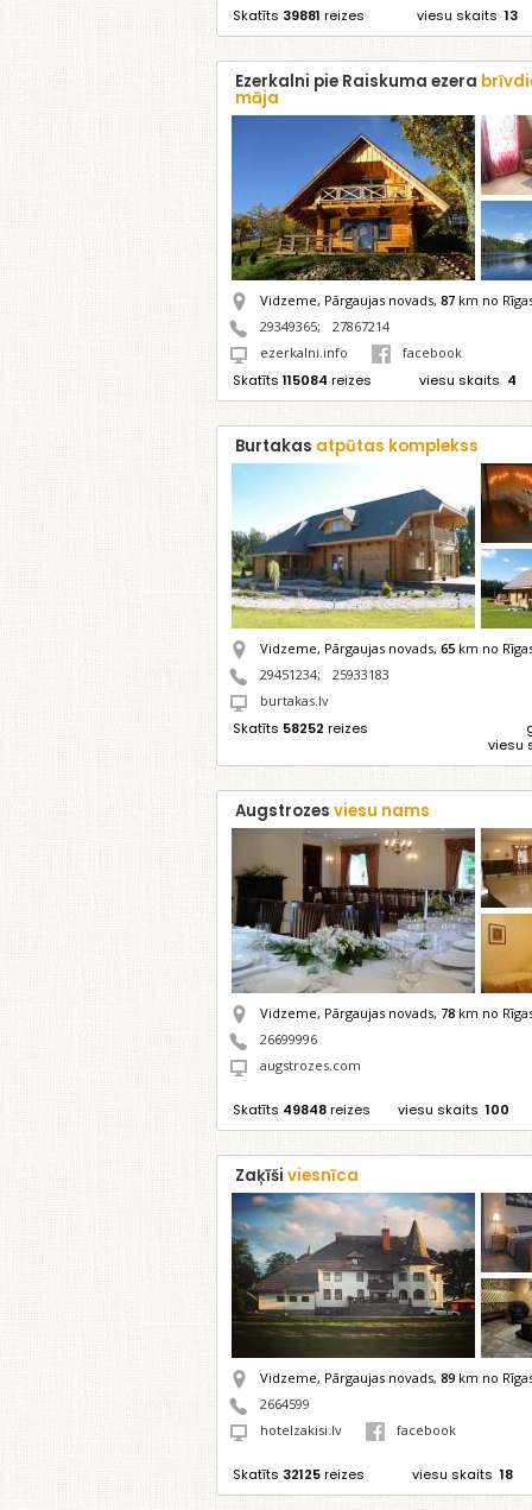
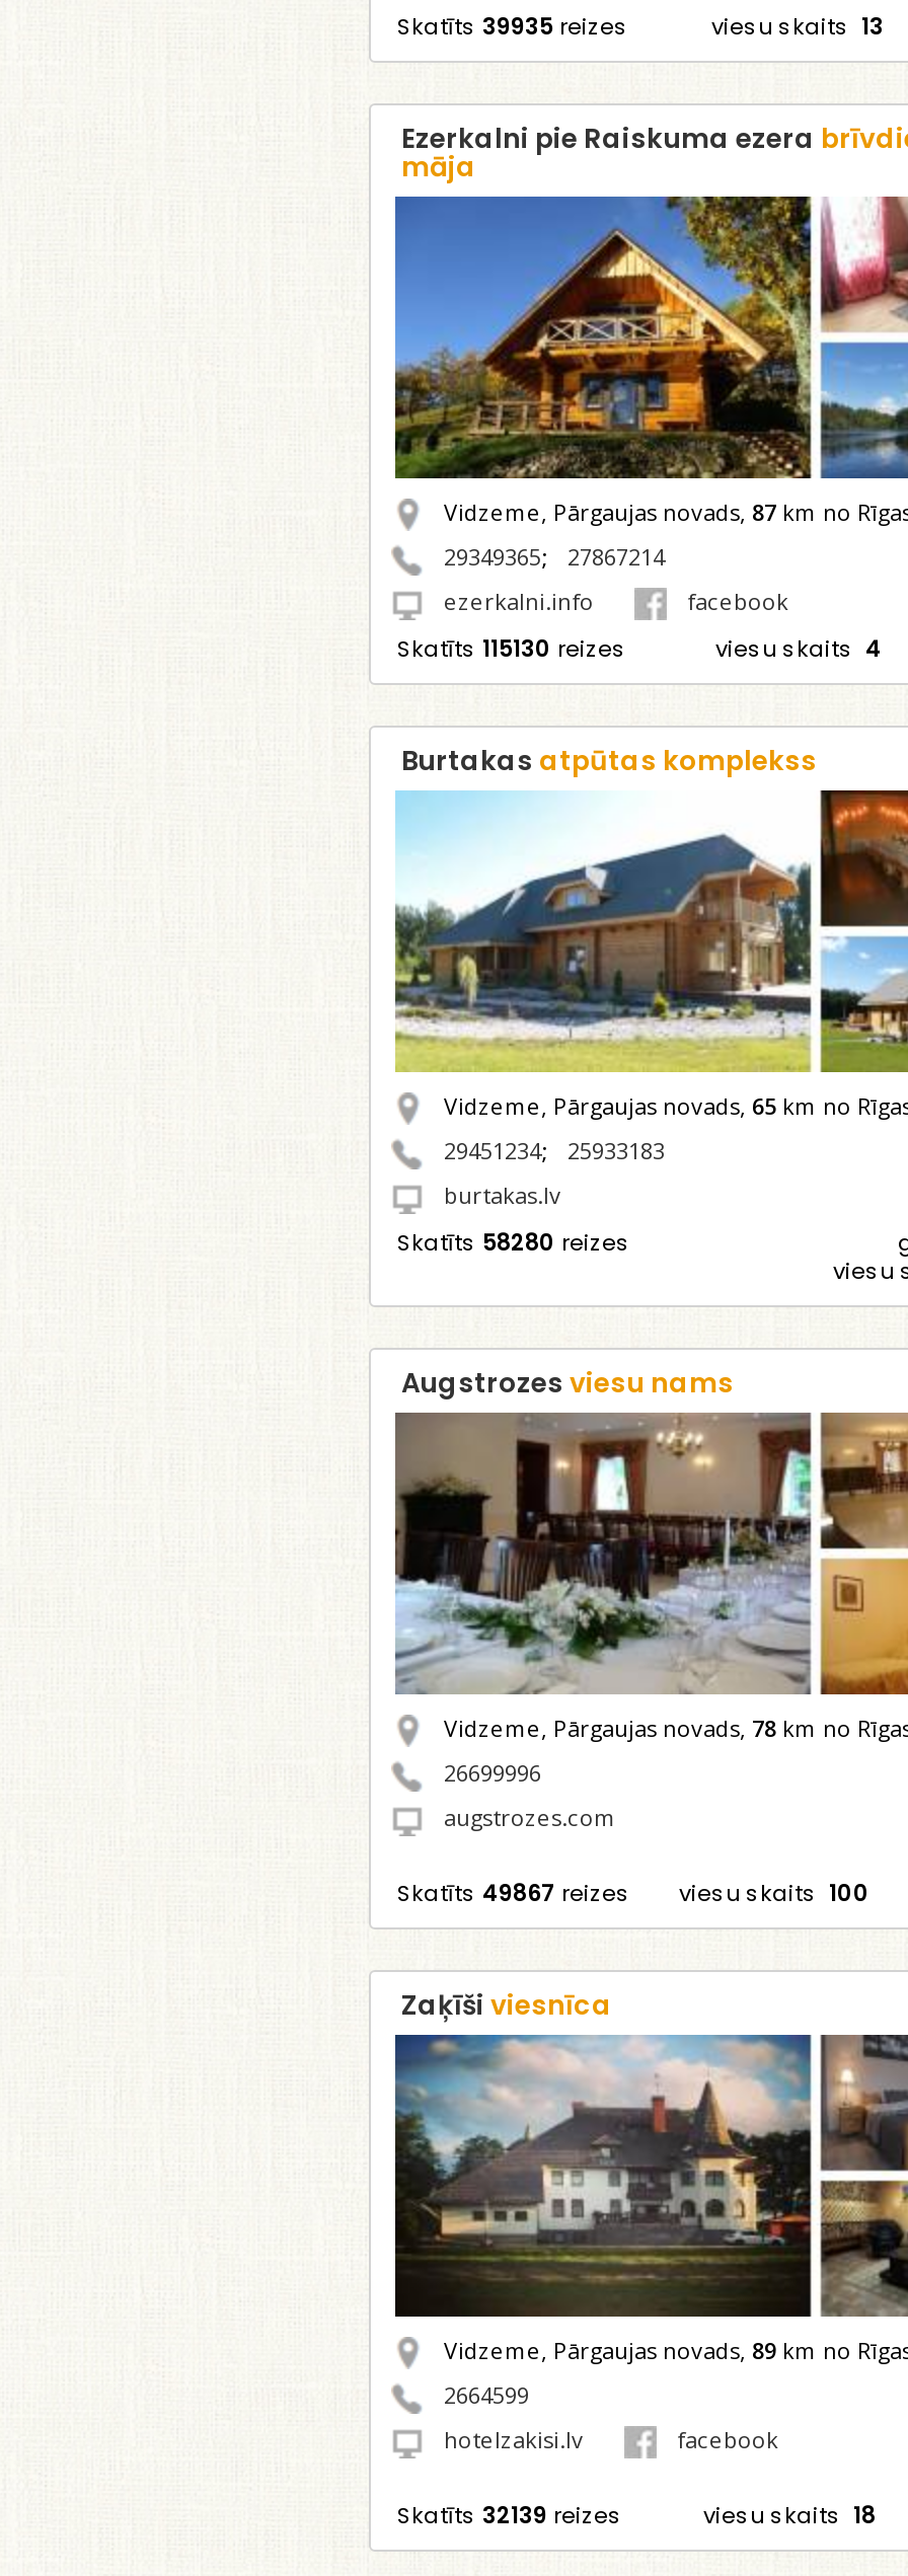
[233,6,365,25] Skatīts 39881 reizes -> [397,10,628,43] Skatīts 39935 reizes
[233,371,372,390] Skatīts 115084 reizes -> [397,632,626,665] Skatīts 115130 reizes
[233,719,368,738] Skatīts 58252 reizes -> [397,1226,630,1259] Skatīts 58280 reizes
[233,1100,370,1119] Skatīts 49848 reizes -> [397,1877,630,1909] Skatīts 49867 reizes
[233,1465,365,1484] Skatīts 32125 reizes -> [397,2499,622,2531] Skatīts 32139 reizes

